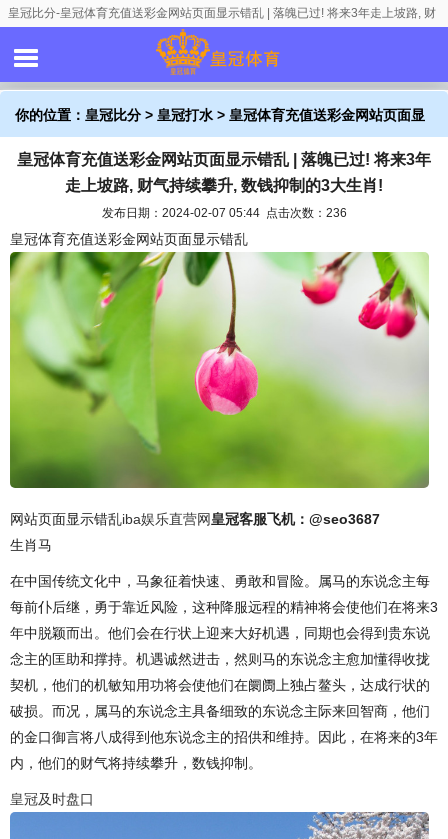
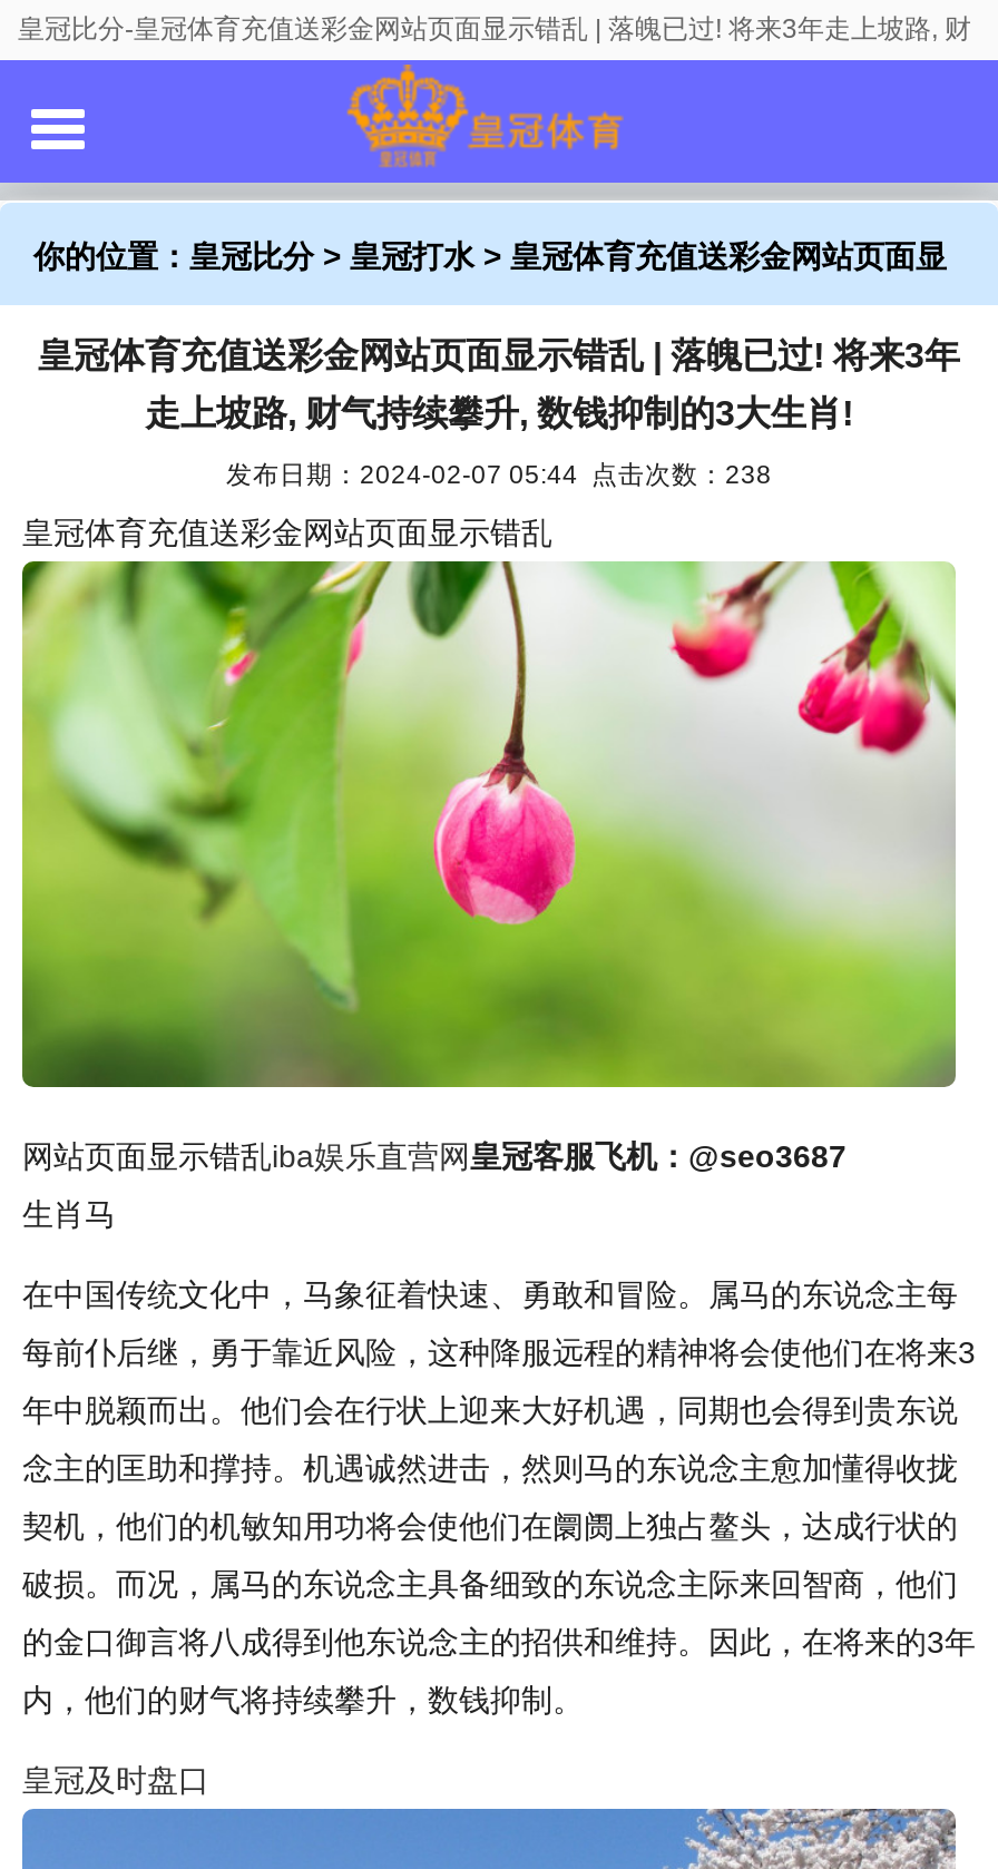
[101,206,346,219] 发布日期：2024-02-07 05:44 点击次数：236 -> [226,459,772,488] 发布日期：2024-02-07 05:44 点击次数：238

